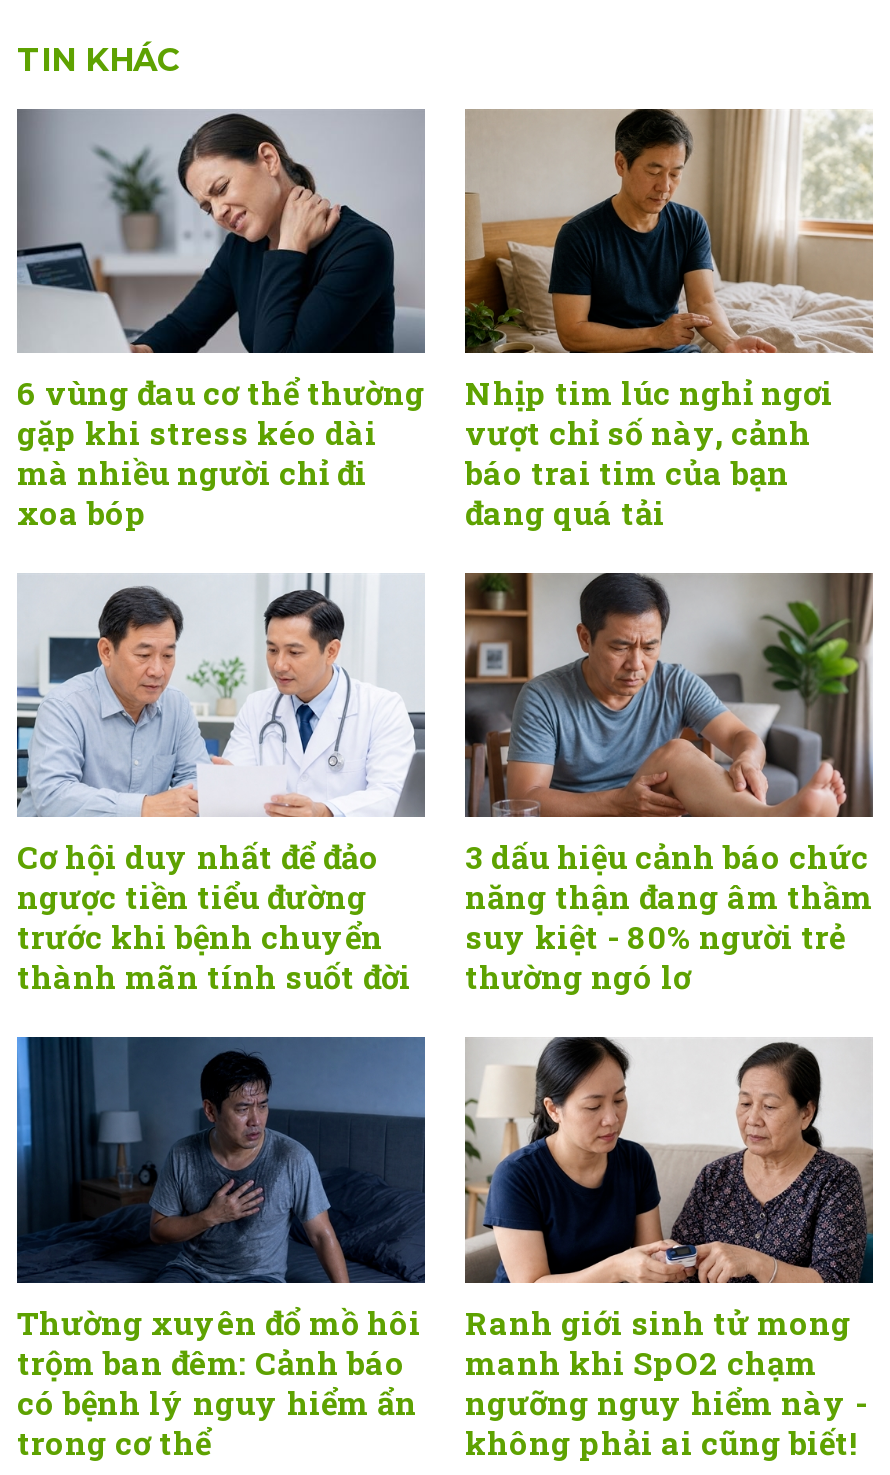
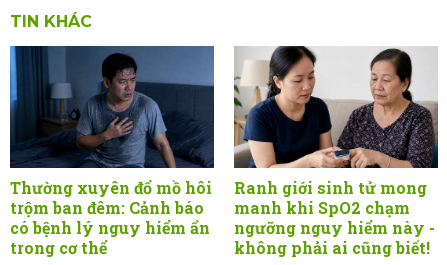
[15,109,425,533] [image] | 6 vùng đau cơ thể thường | gặp khi stress kéo dài | mà nhiều người chỉ đi | xoa bóp -> none
[463,107,873,533] [image] | Nhịp tim lúc nghỉ ngơi | vượt chỉ số này, cảnh | báo trai tim của bạn | đang quá tải -> none
[15,571,427,998] [image] | Cơ hội duy nhất để đảo | ngược tiền tiểu đường | trước khi bệnh chuyển | thành mãn tính suốt đời -> none
[463,571,875,998] [image] | 3 dấu hiệu cảnh báo chức | năng thận đang âm thầm | suy kiệt - 80% người trẻ | thường ngó lơ -> none

